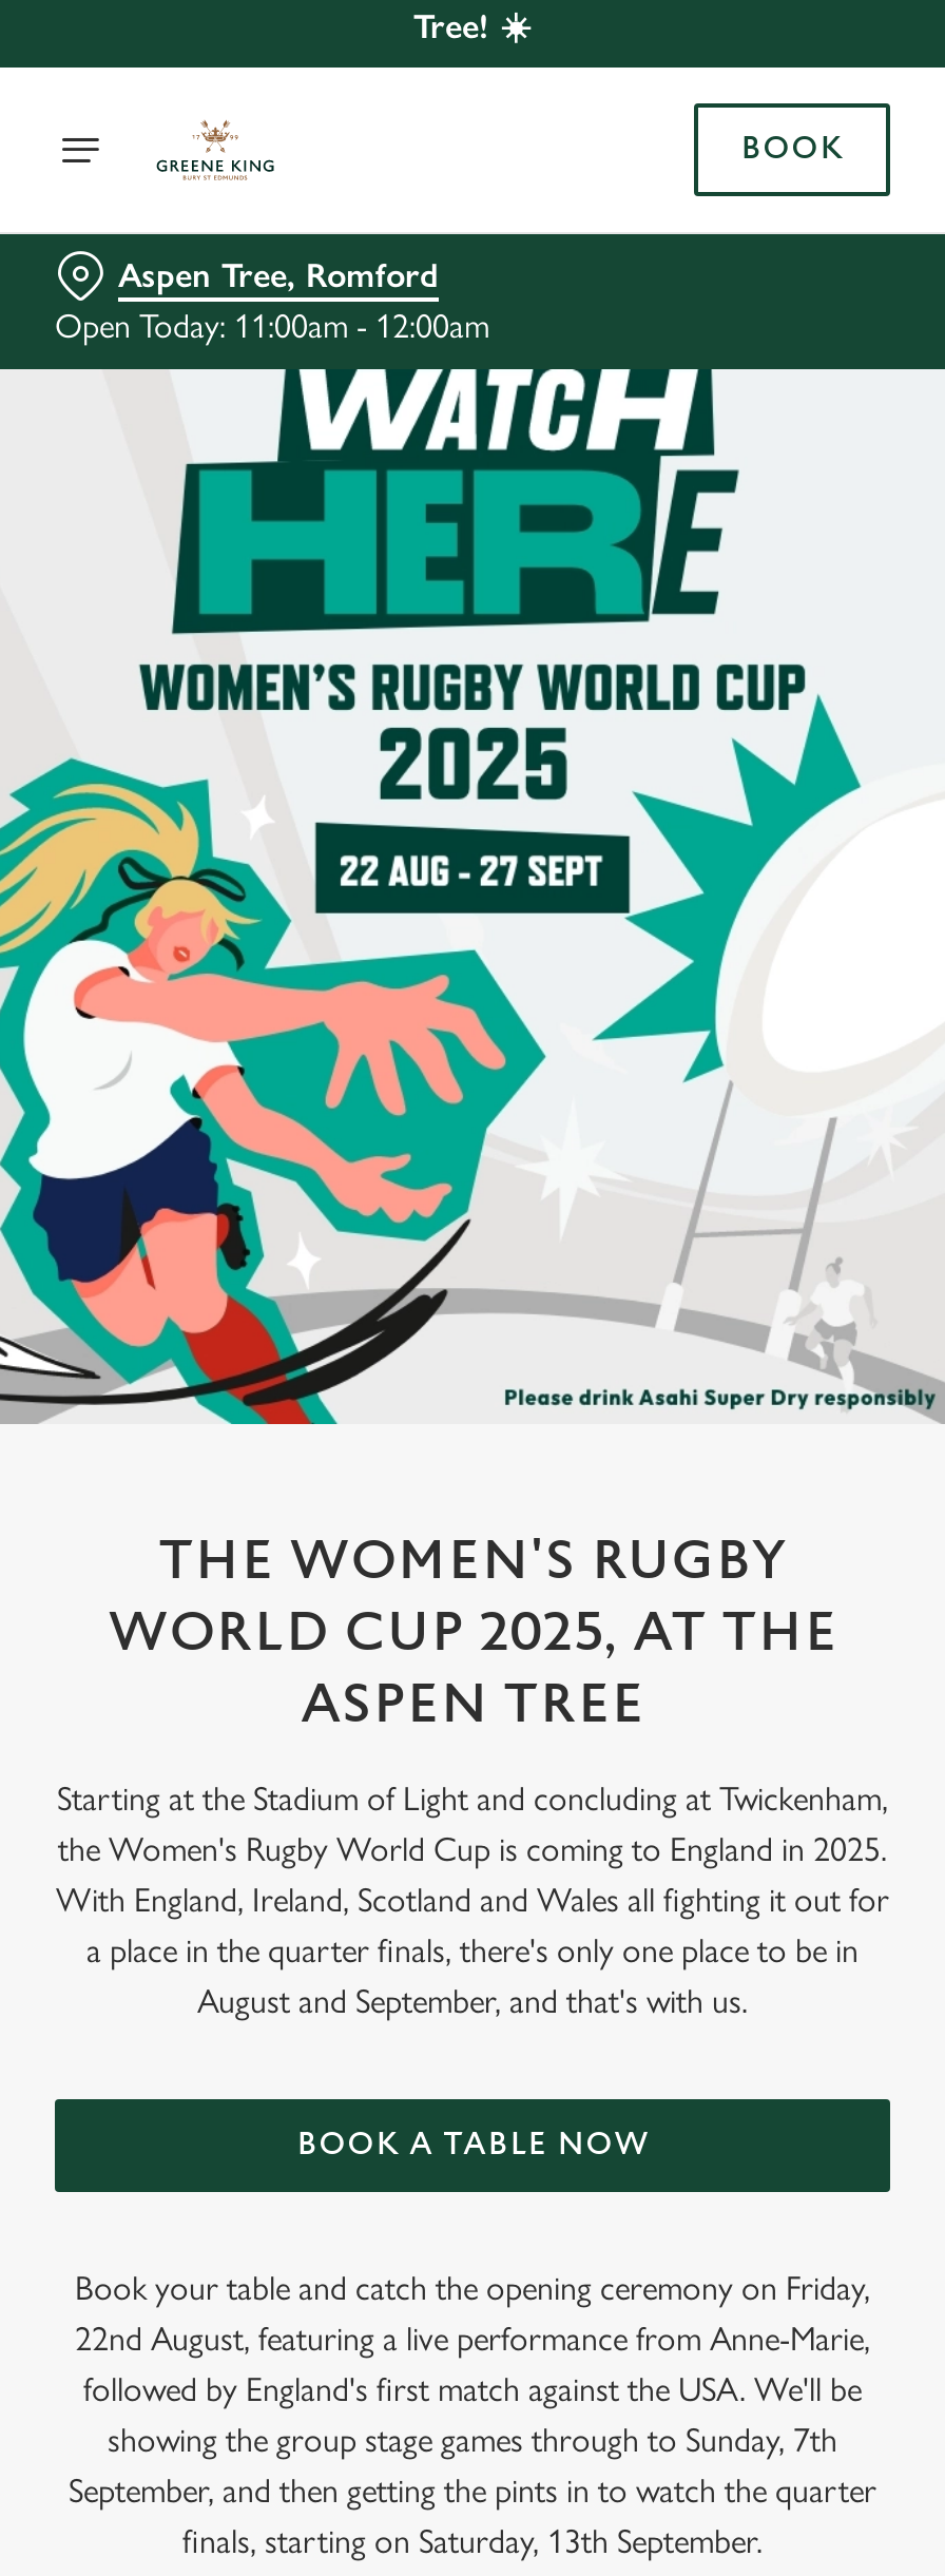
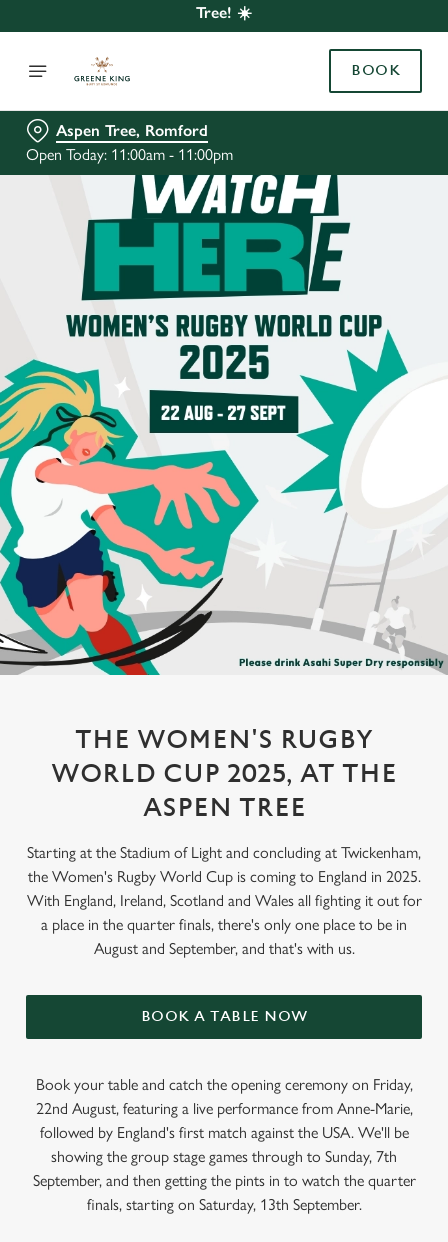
[55,306,489,346] Open Today: 11:00am - 12:00am -> [26,145,233,164] Open Today: 11:00am - 11:00pm

